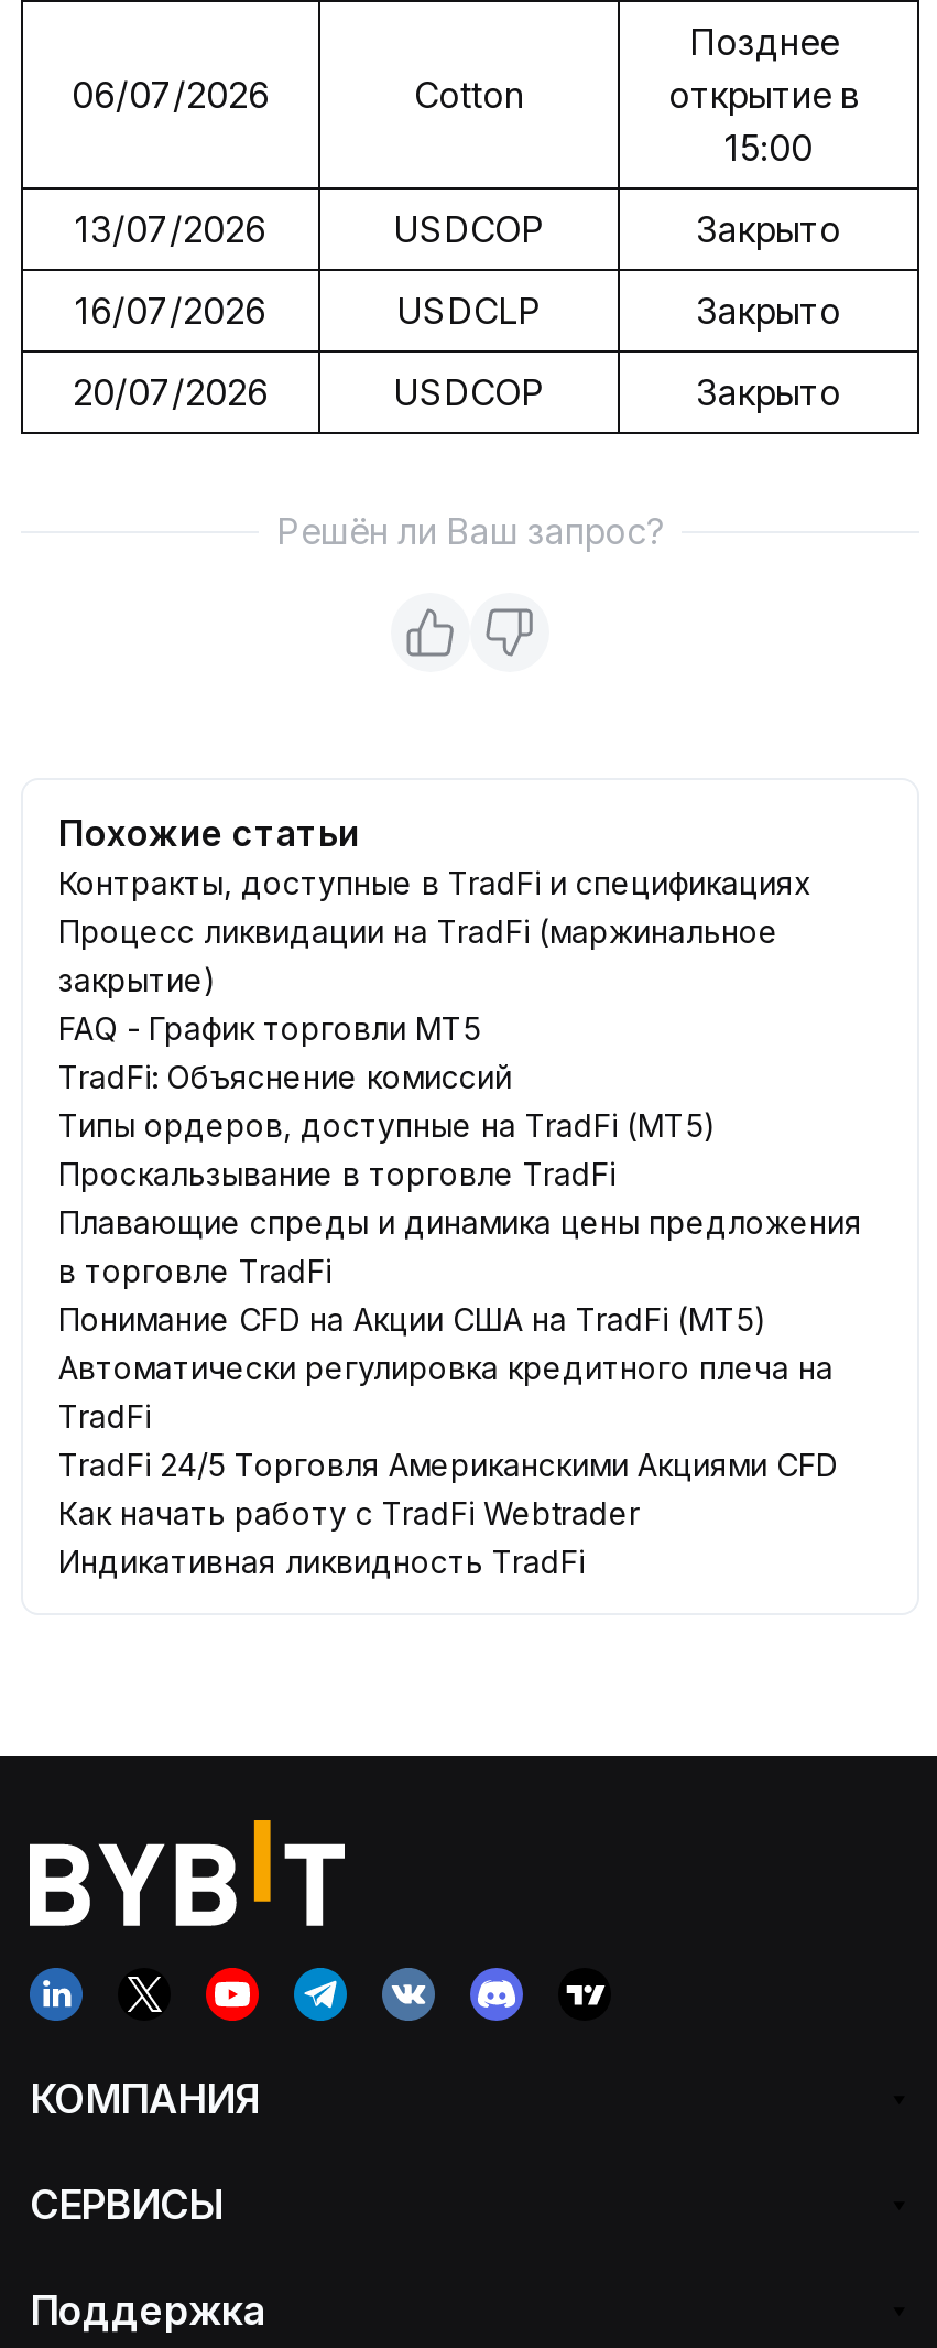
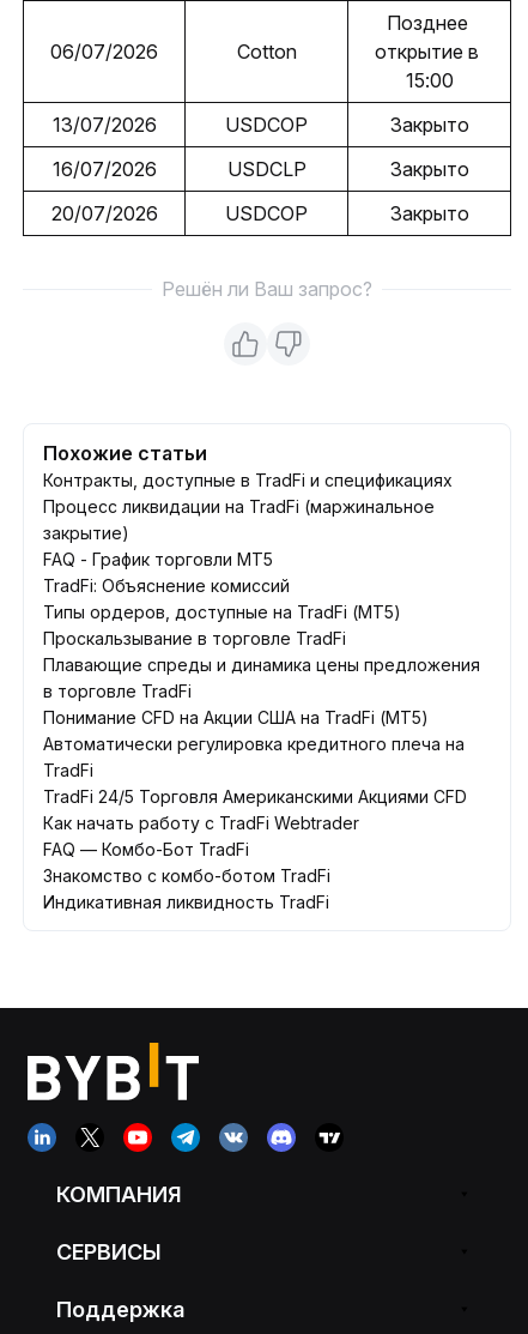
none -> [43,839,330,886] FAQ — Комбо-Бот TradFi | Знакомство с комбо-ботом TradFi

